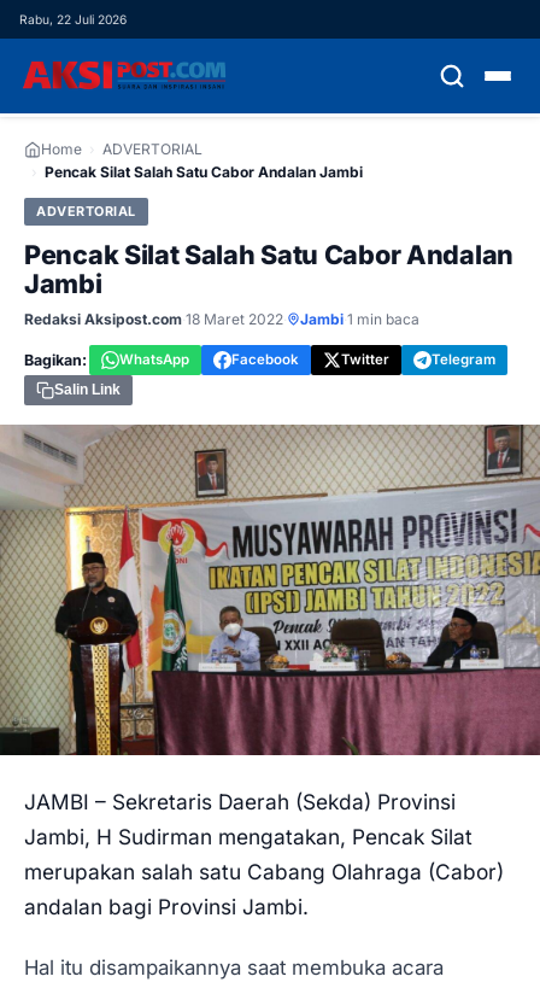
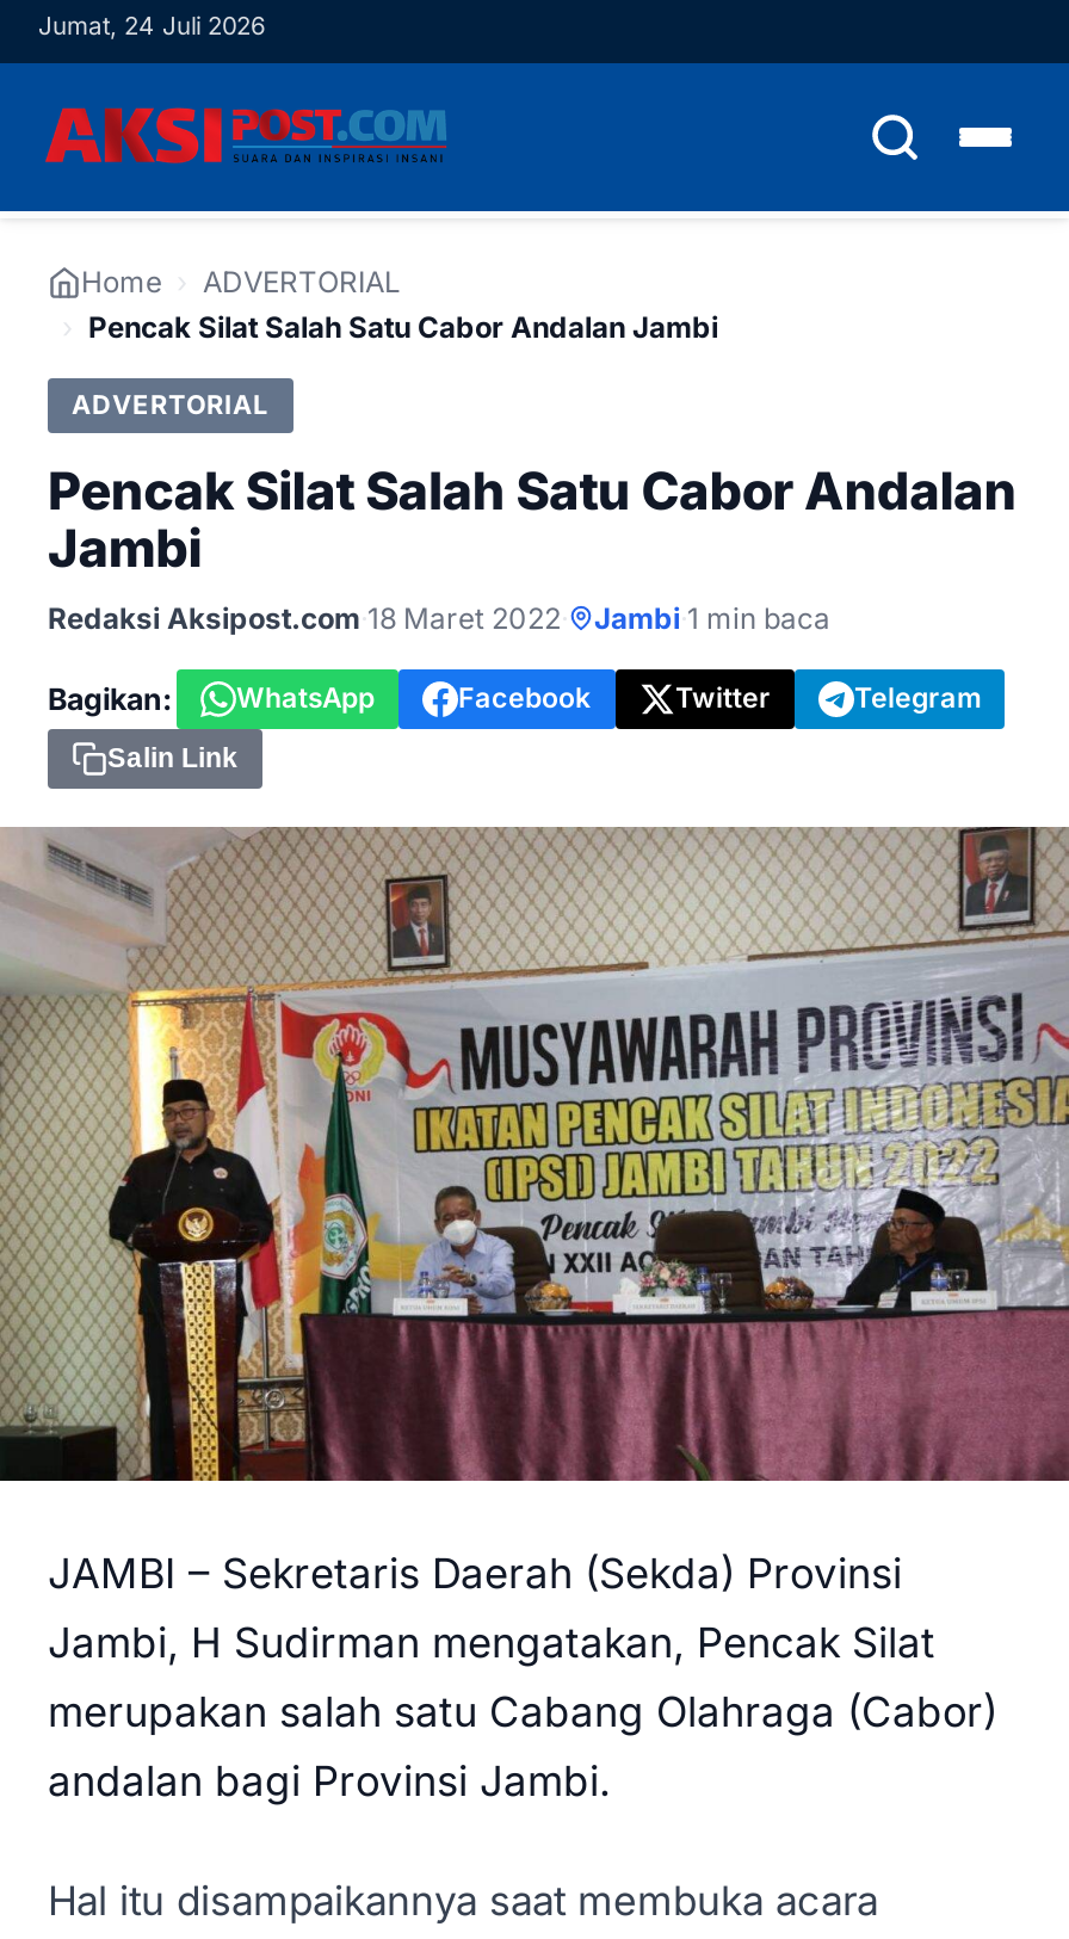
[19,12,127,27] Rabu, 22 Juli 2026 -> [38,11,265,39] Jumat, 24 Juli 2026

